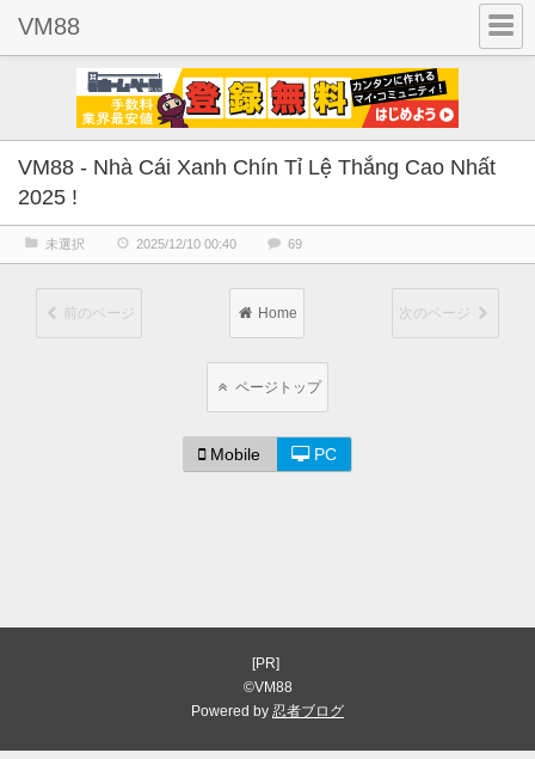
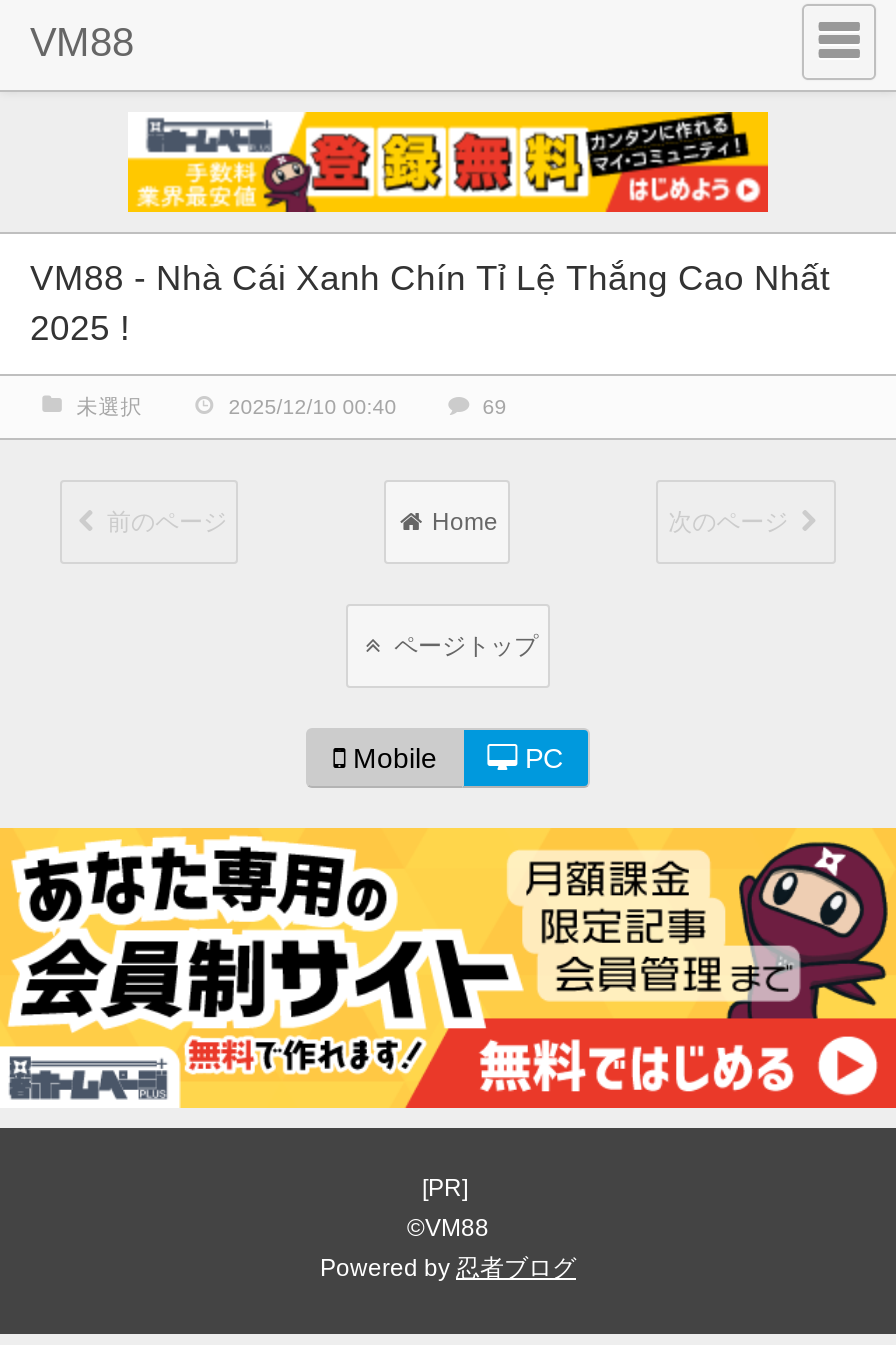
none -> [6,826,890,1110] [image]

